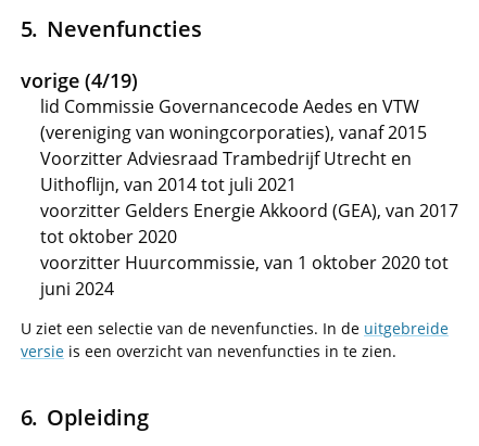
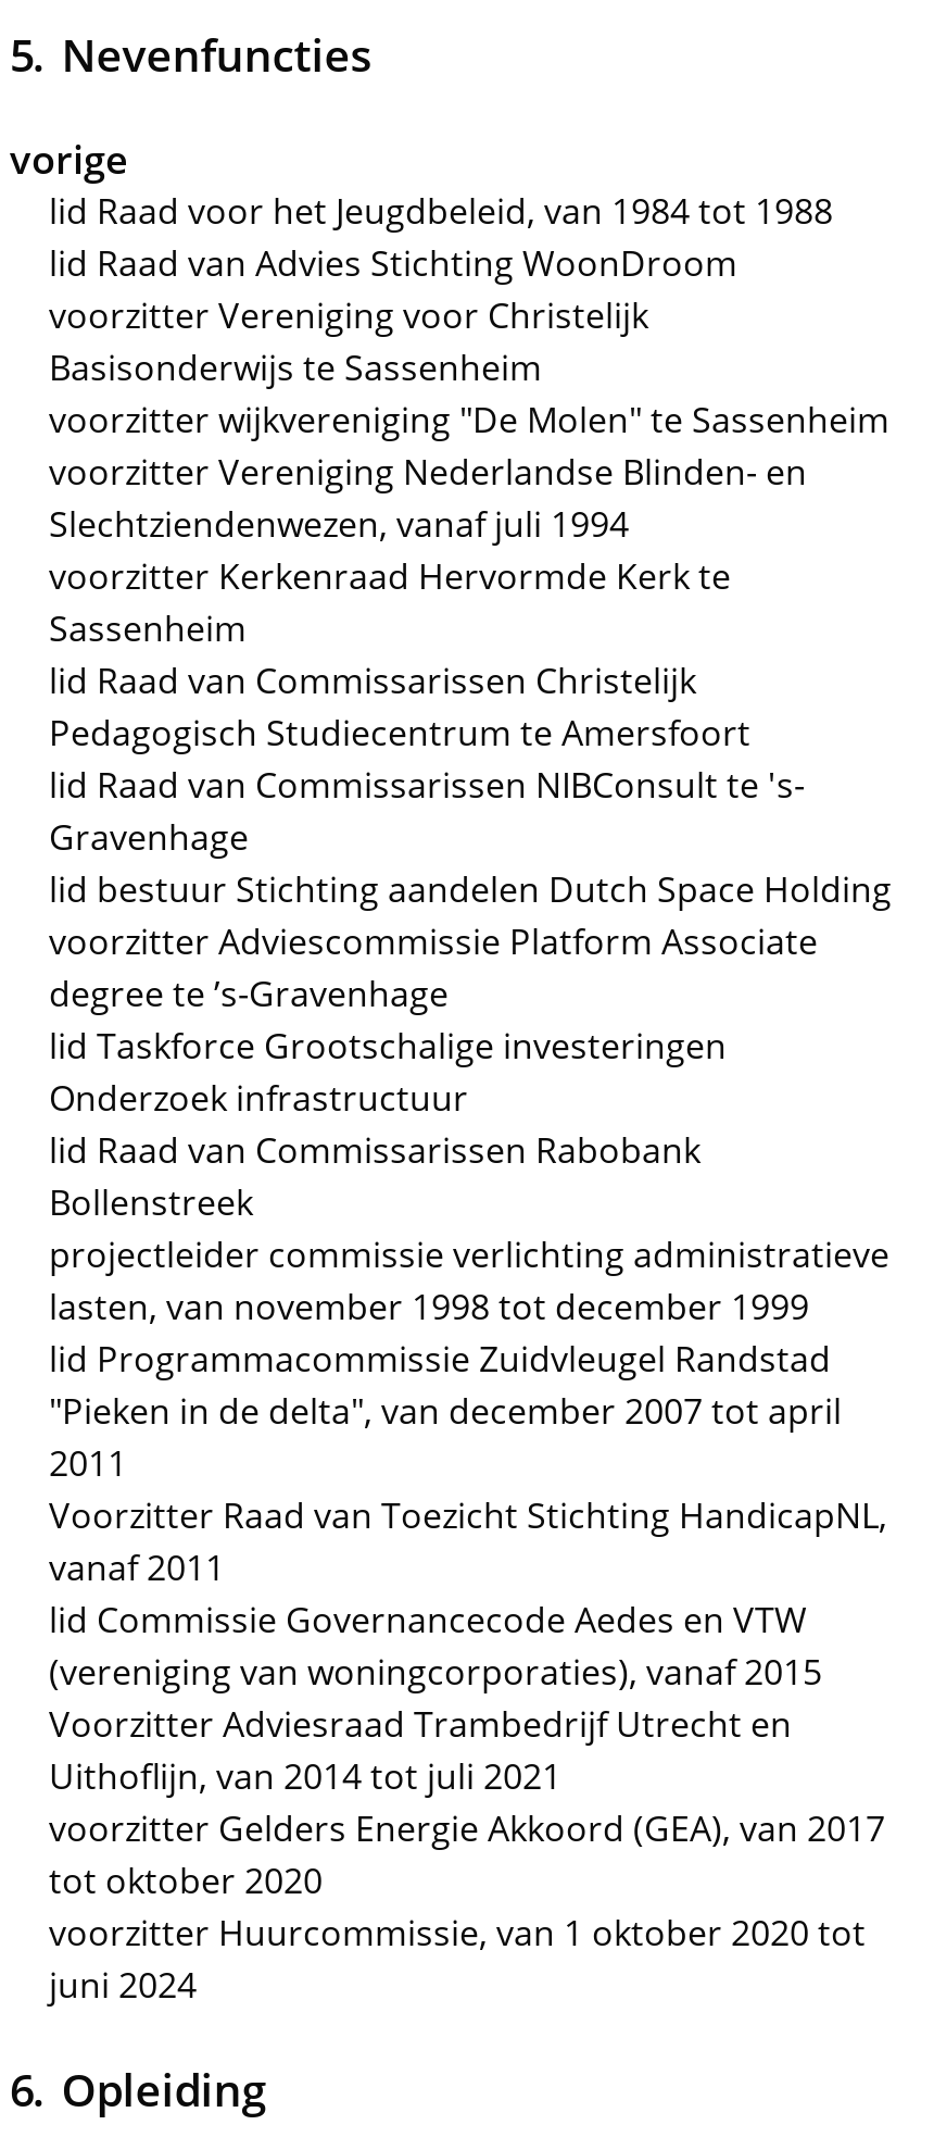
[21,67,138,93] vorige (4/19) -> [10,133,892,1591] vorige | lid Raad voor het Jeugdbeleid, van 1984 tot 1988 | lid Raad van Advies Stichting WoonDroom | voorzitter Vereniging voor Christelijk | Basisonderwijs te Sassenheim | voorzitter wijkvereniging "De Molen" te Sassenheim | voorzitter Vereniging Nederlandse Blinden- en | Slechtziendenwezen, vanaf juli 1994 | voorzitter Kerkenraad Hervormde Kerk te | Sassenheim | lid Raad van Commissarissen Christelijk | Pedagogisch Studiecentrum te Amersfoort | lid Raad van Commissarissen NIBConsult te 's- | Gravenhage | lid bestuur Stichting aandelen Dutch Space Holding | voorzitter Adviescommissie Platform Associate | degree te ’s-Gravenhage | lid Taskforce Grootschalige investeringen | Onderzoek infrastructuur | lid Raad van Commissarissen Rabobank | Bollenstreek | projectleider commissie verlichting administratieve | lasten, van november 1998 tot december 1999 | lid Programmacommissie Zuidvleugel Randstad | "Pieken in de delta", van december 2007 tot april | 2011 | Voorzitter Raad van Toezicht Stichting HandicapNL, | vanaf 2011
moved [40,94,458,301] -> [49,1596,885,2009]: lid Commissie Governancecode Aedes en VTW | (vereniging van woningcorporaties), vanaf 2015 | Voorzitter Adviesraad Trambedrijf Utrecht en | Uithoflijn, van 2014 tot juli 2021 | voorzitter Gelders Energie Akkoord (GEA), van 2017 | tot oktober 2020 | voorzitter Huurcommissie, van 1 oktober 2020 tot | juni 2024
[21,318,449,361] U ziet een selectie van de nevenfuncties. In de uitgebreide | versie is een overzicht van nevenfuncties in te zien. -> none

